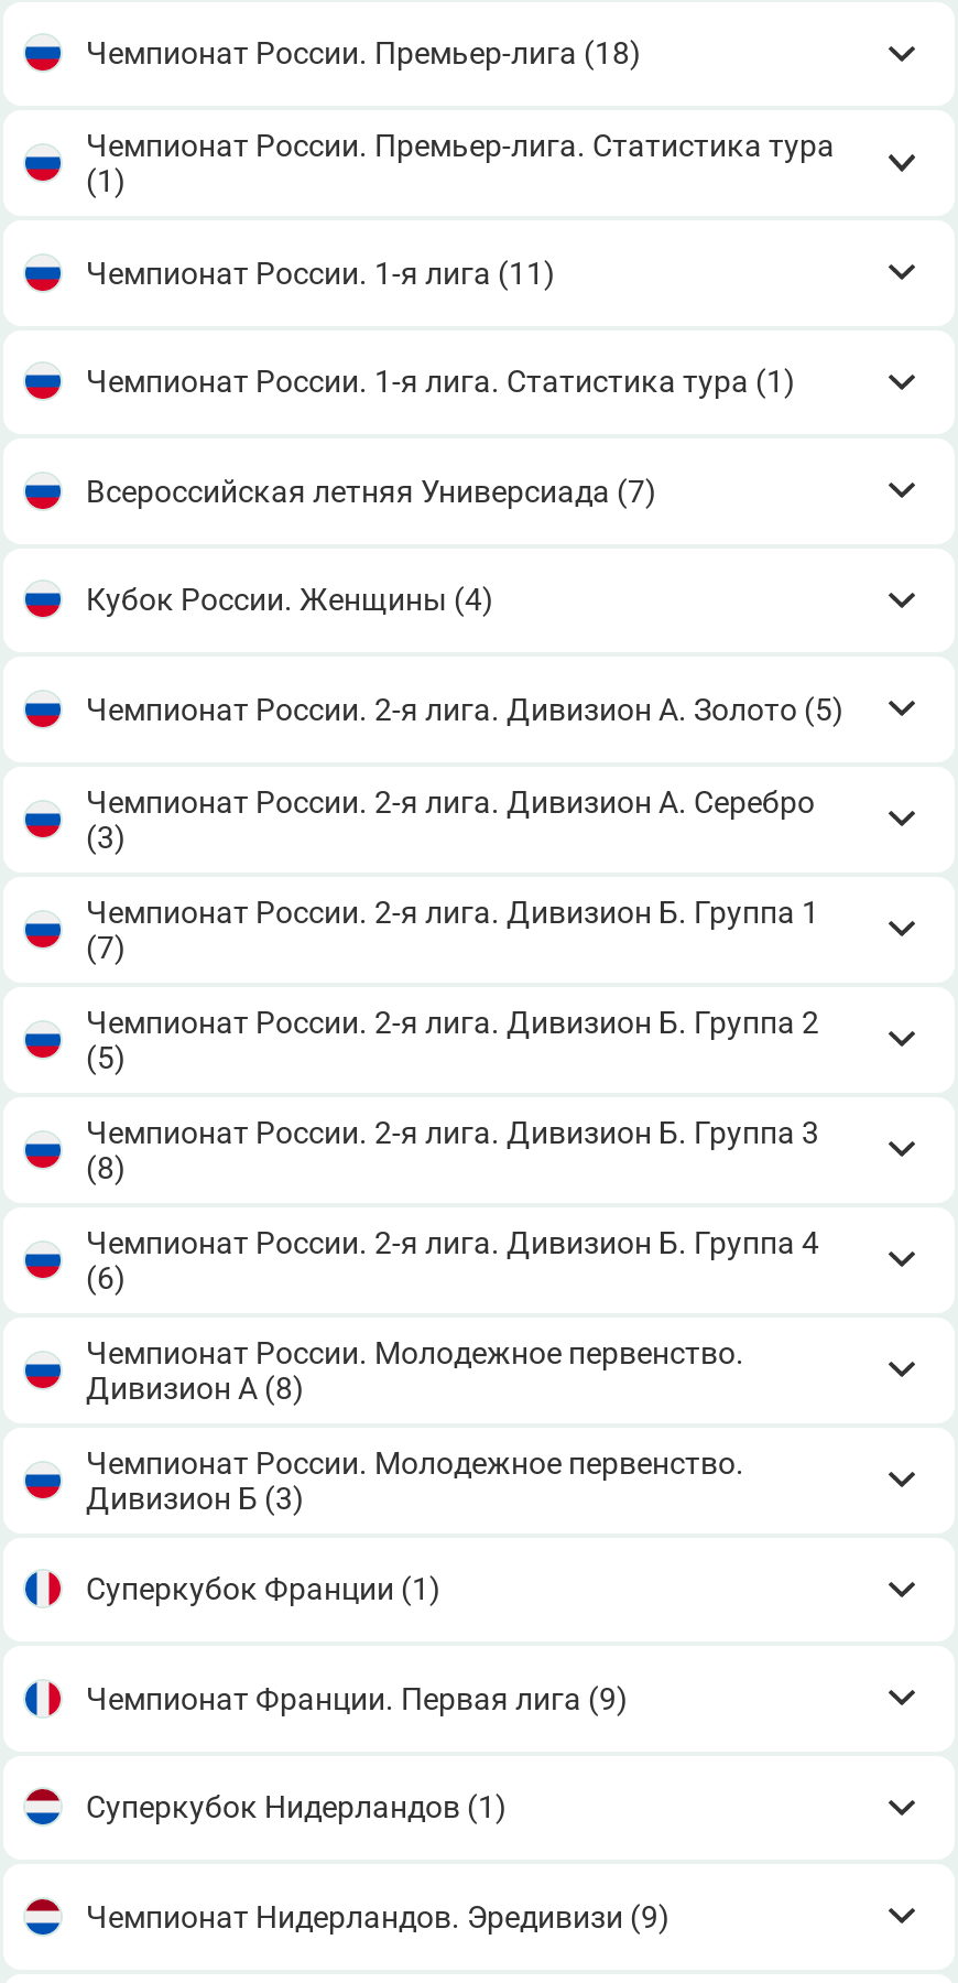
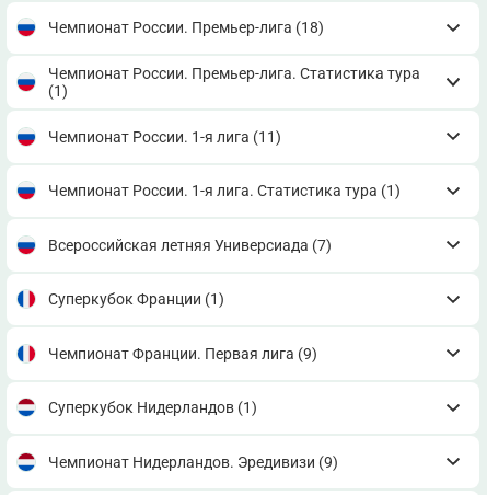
[86,582,843,1515] Кубок России. Женщины (4) | Чемпионат России. 2-я лига. Дивизион А. Золото (5) | Чемпионат России. 2-я лига. Дивизион А. Серебро | (3) | Чемпионат России. 2-я лига. Дивизион Б. Группа 1 | (7) | Чемпионат России. 2-я лига. Дивизион Б. Группа 2 | (5) | Чемпионат России. 2-я лига. Дивизион Б. Группа 3 | (8) | Чемпионат России. 2-я лига. Дивизион Б. Группа 4 | (6) | Чемпионат России. Молодежное первенство. | Дивизион А (8) | Чемпионат России. Молодежное первенство. | Дивизион Б (3) -> none

